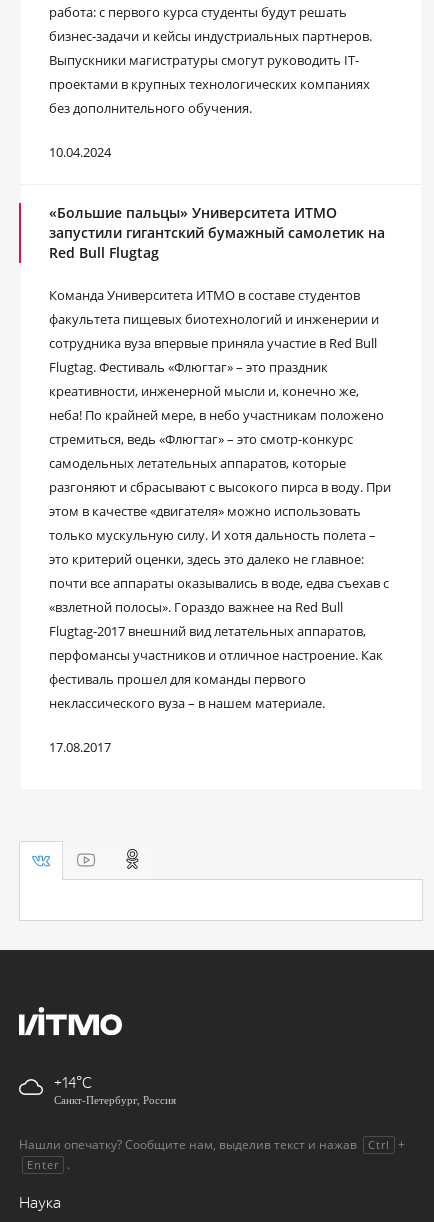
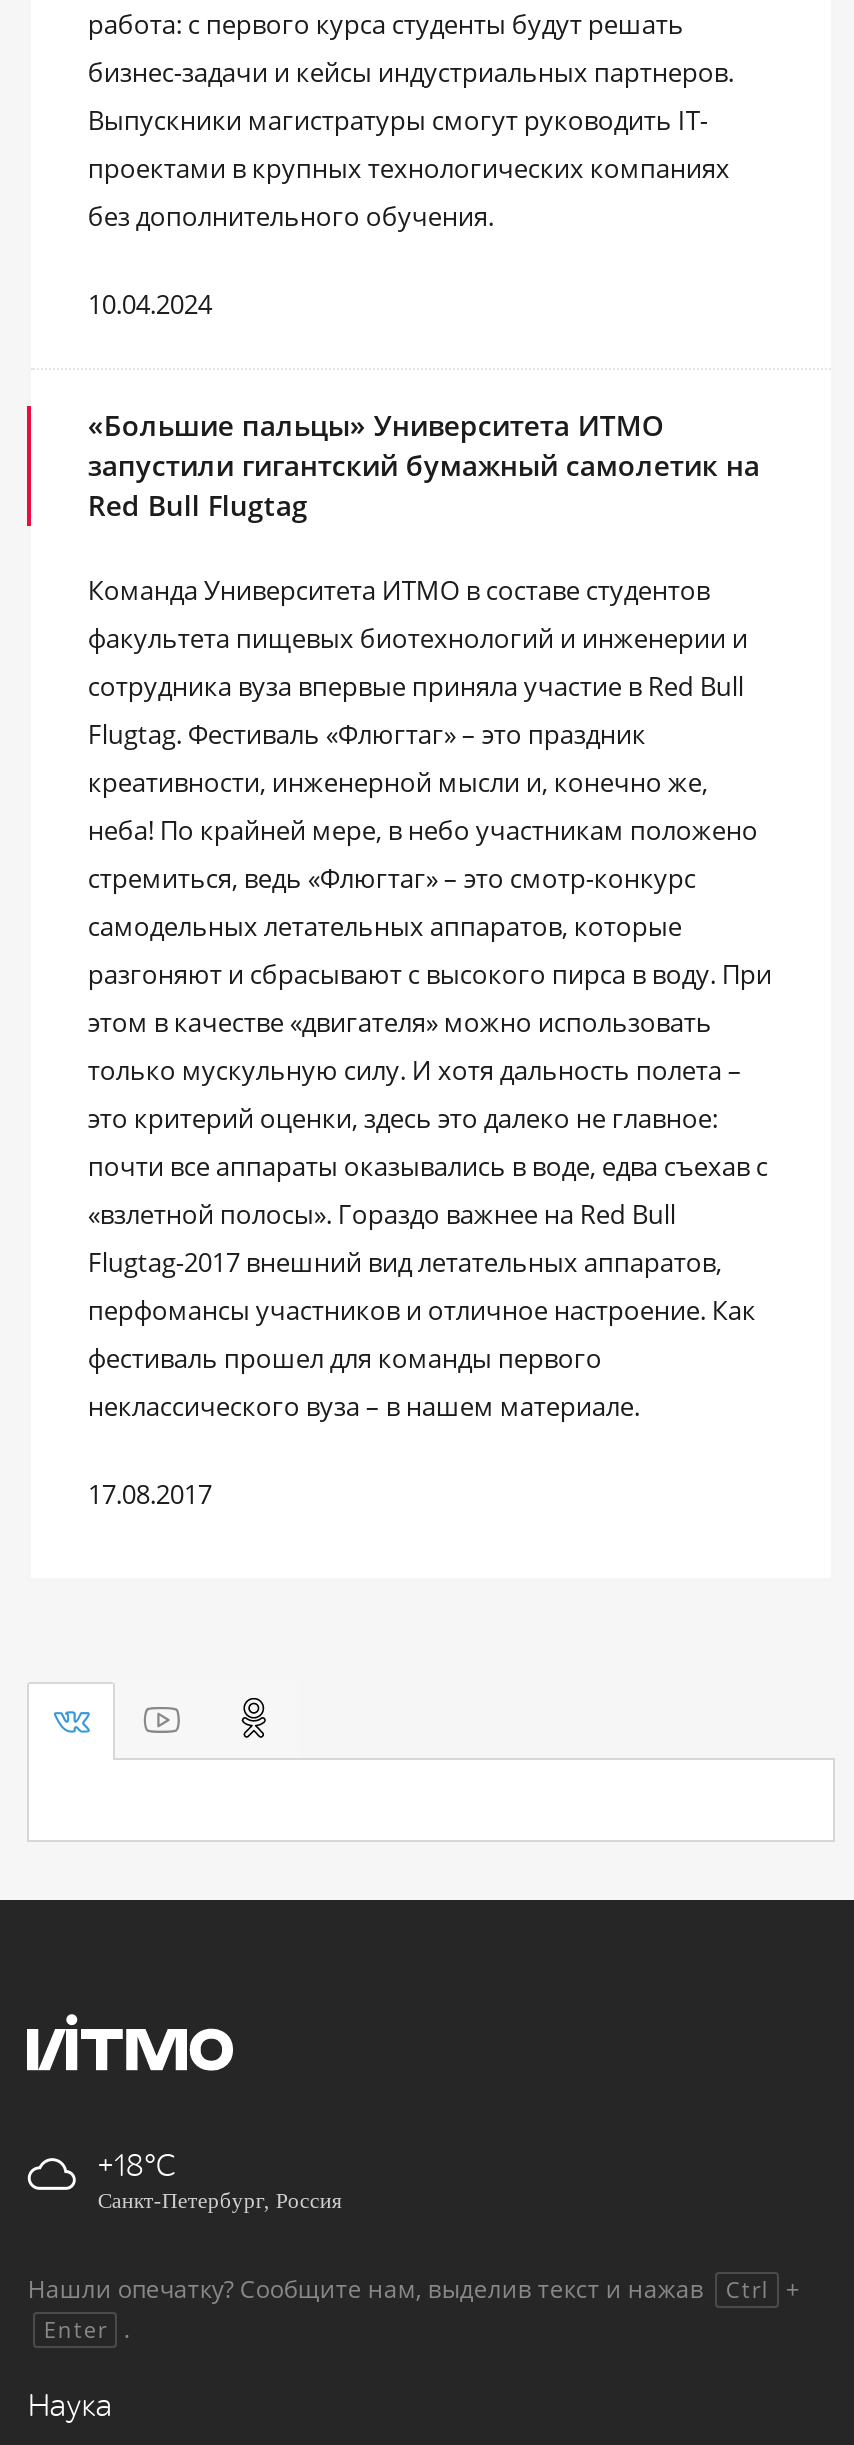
[54,1074,76,1093] +14 -> [98,2148,144,2186] +18

